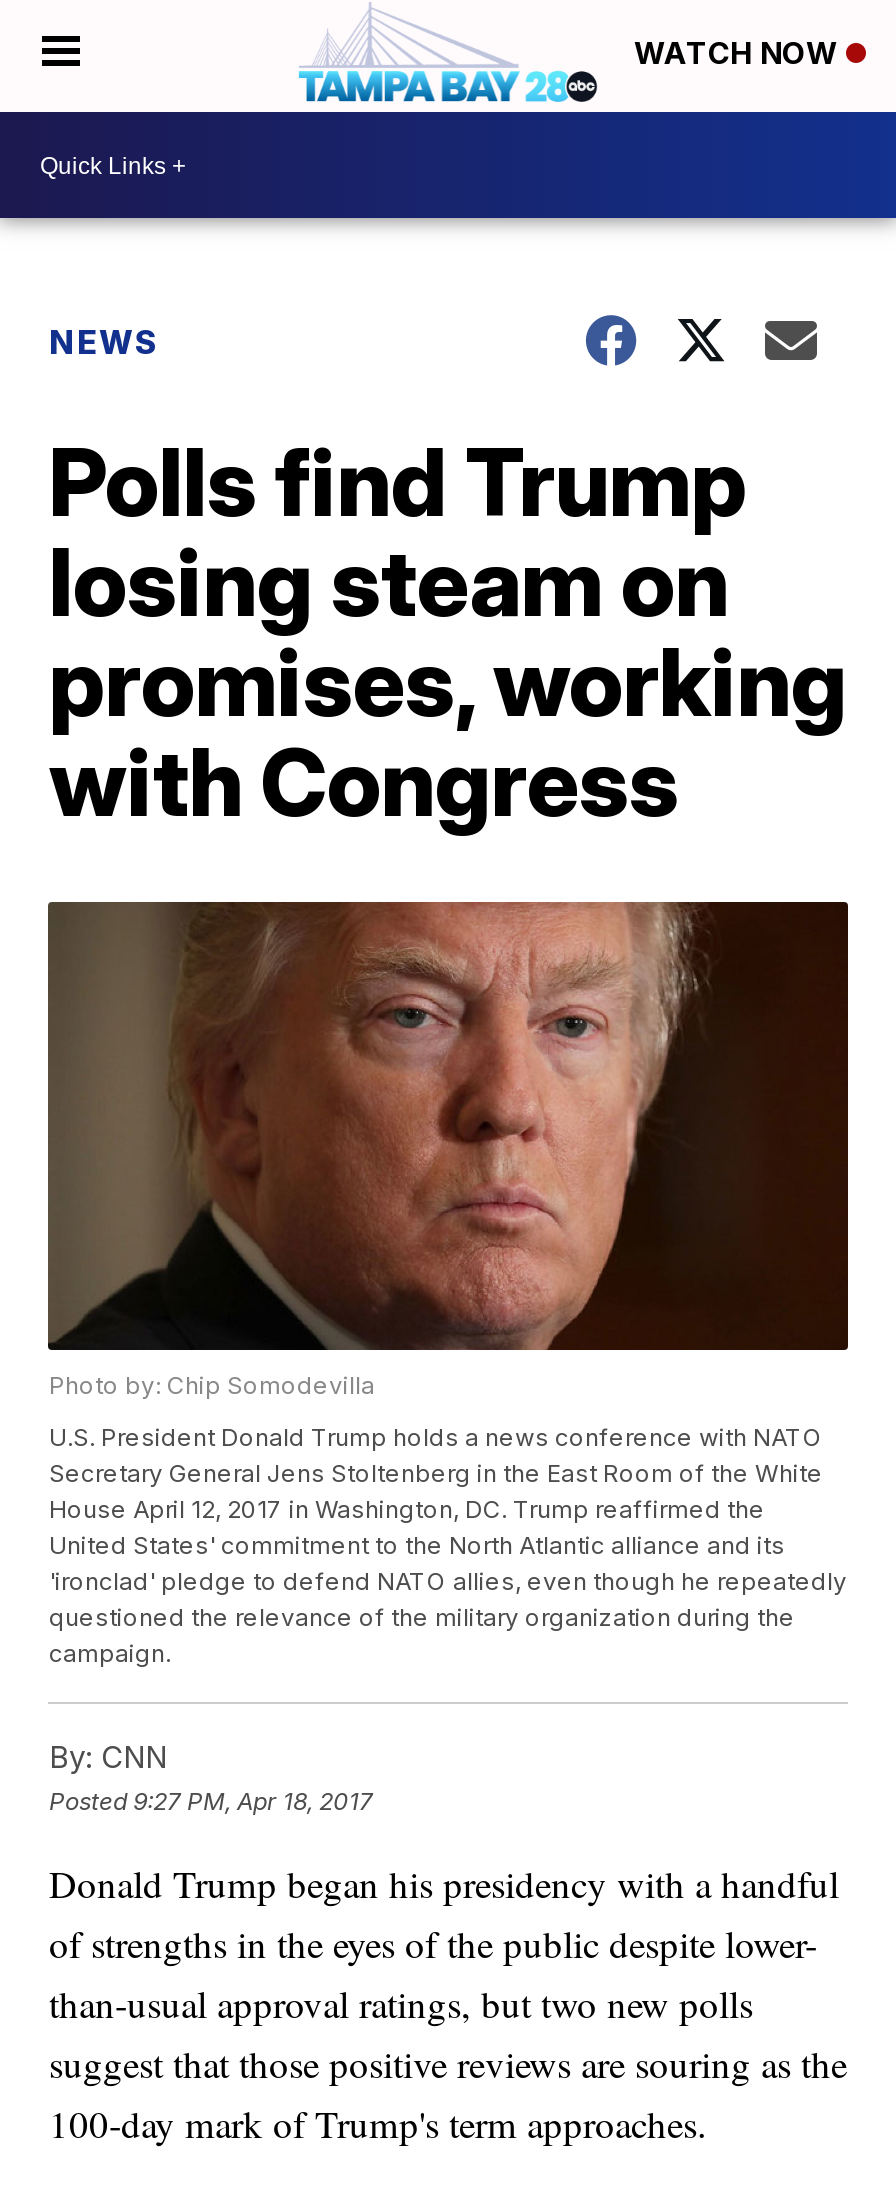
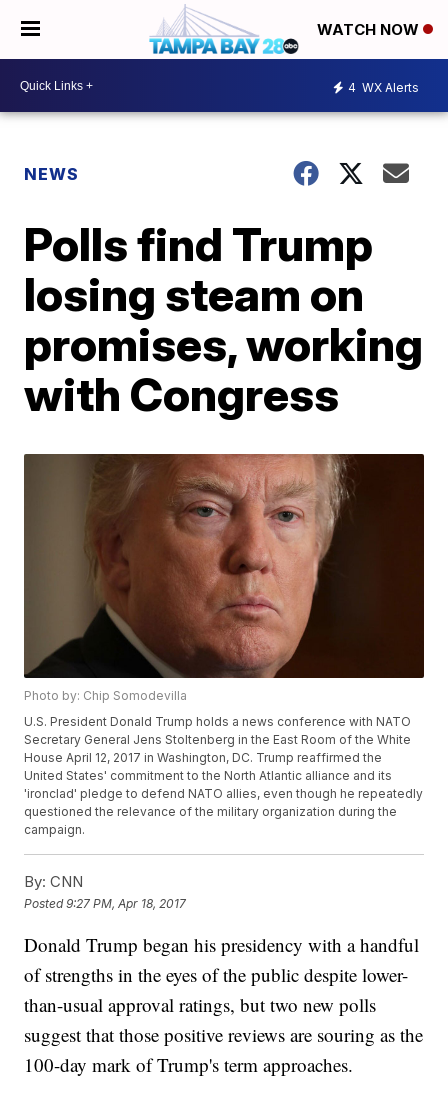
none -> [348,79,419,94] 4 WX Alerts

